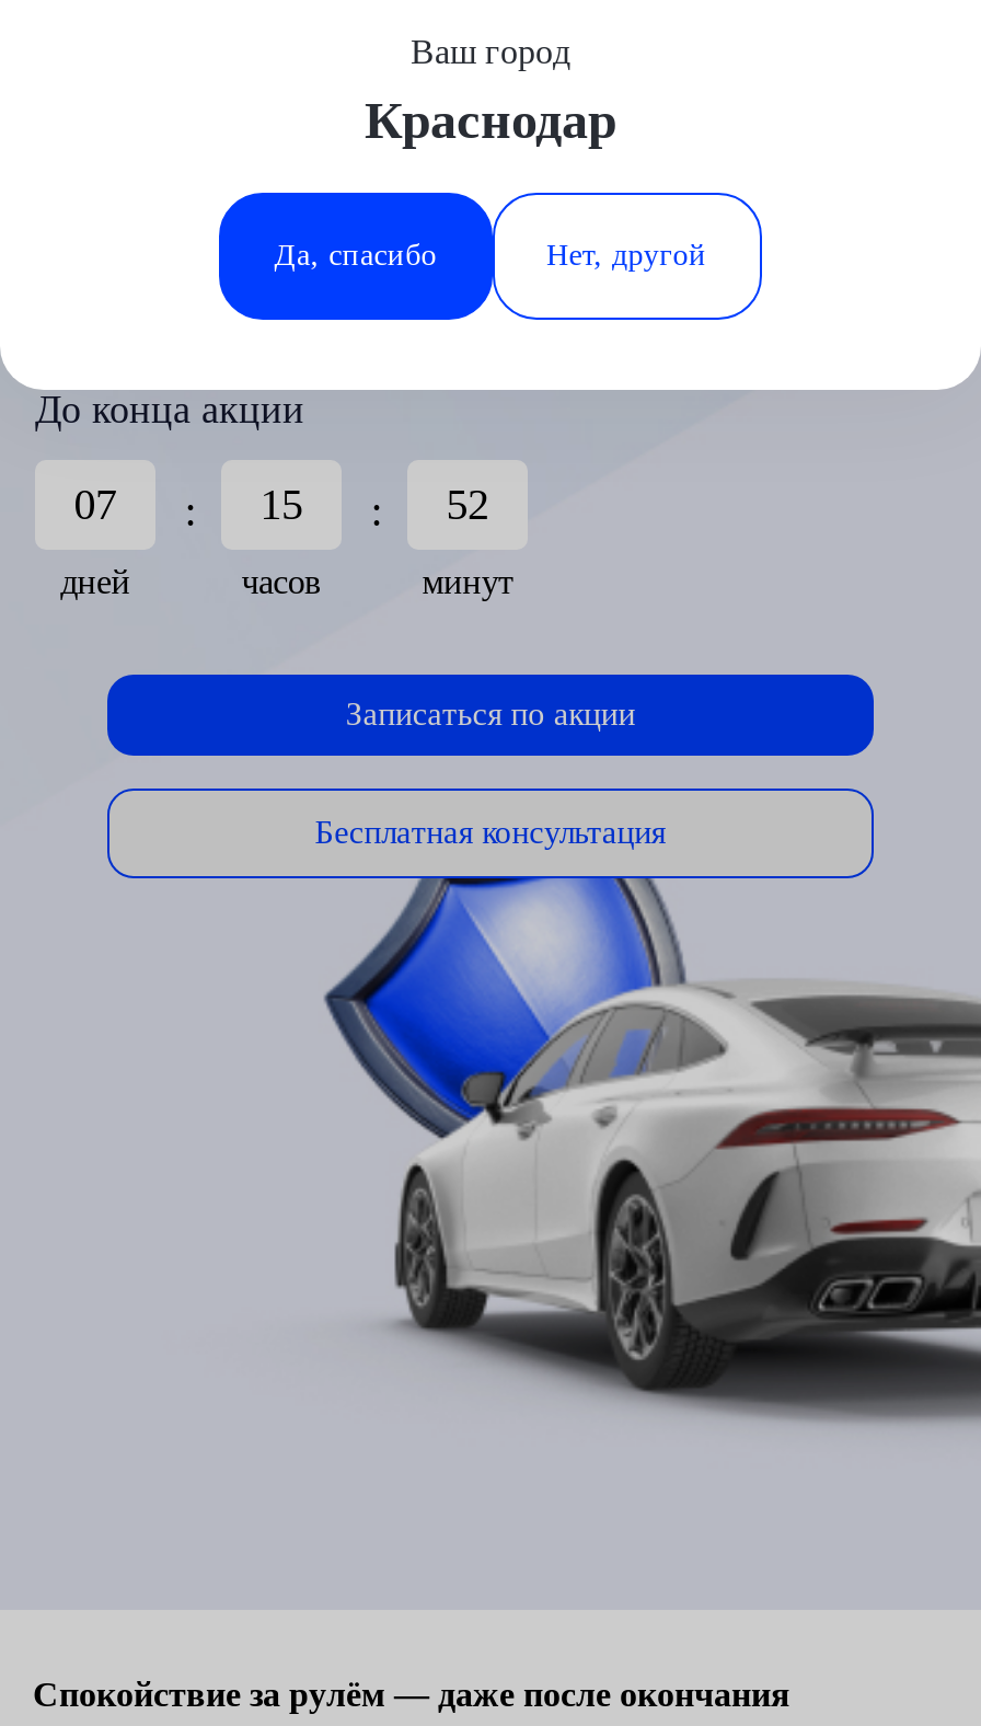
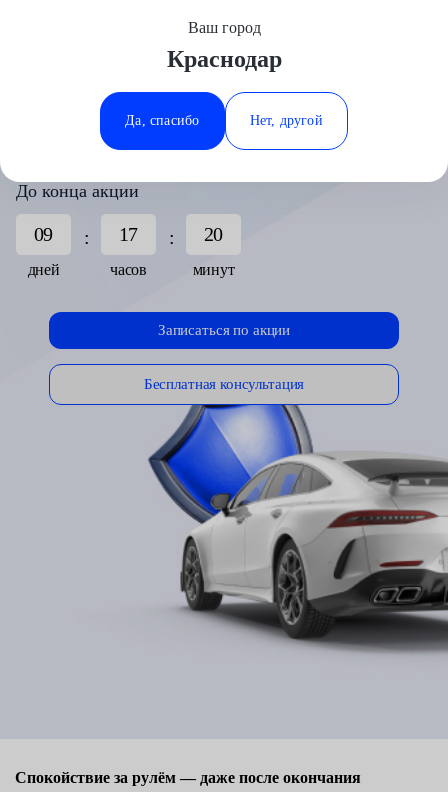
[74,480,116,528] 07 -> [34,223,53,245] 09
[260,480,303,528] 15 -> [119,223,138,245] 17
[446,480,489,528] 52 -> [204,223,223,245] 20

